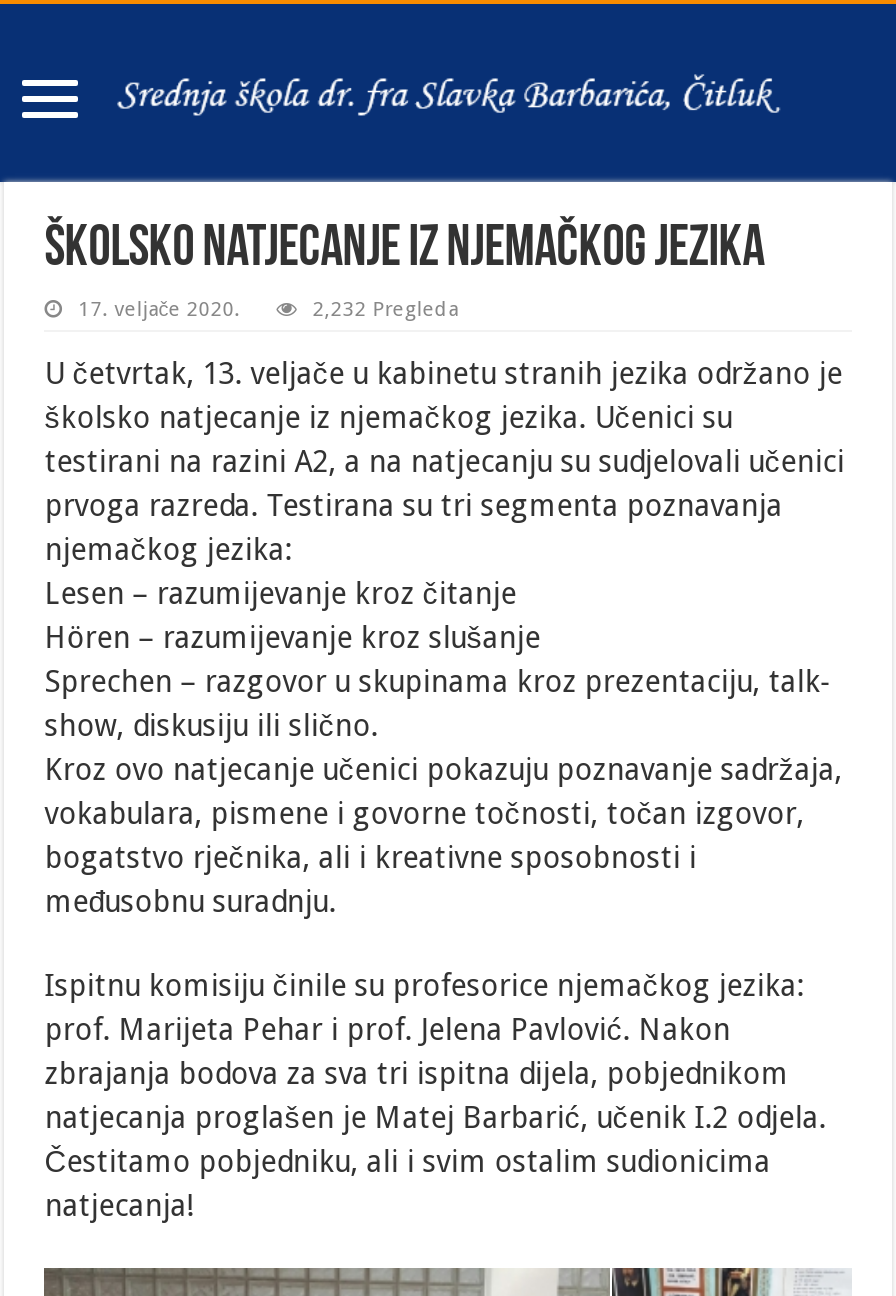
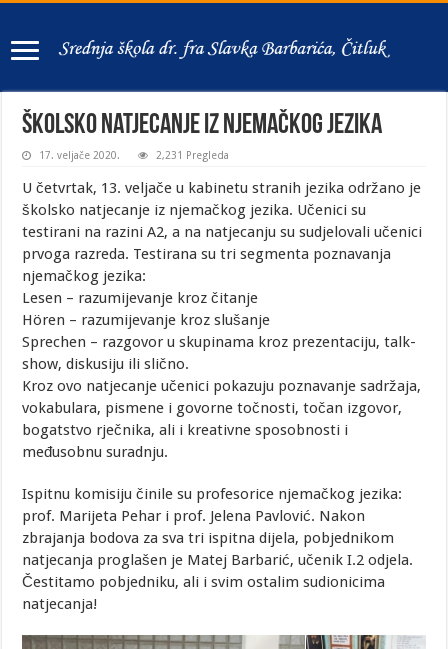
[312,298,458,320] 2,232 Pregleda -> [156,150,229,161] 2,231 Pregleda

